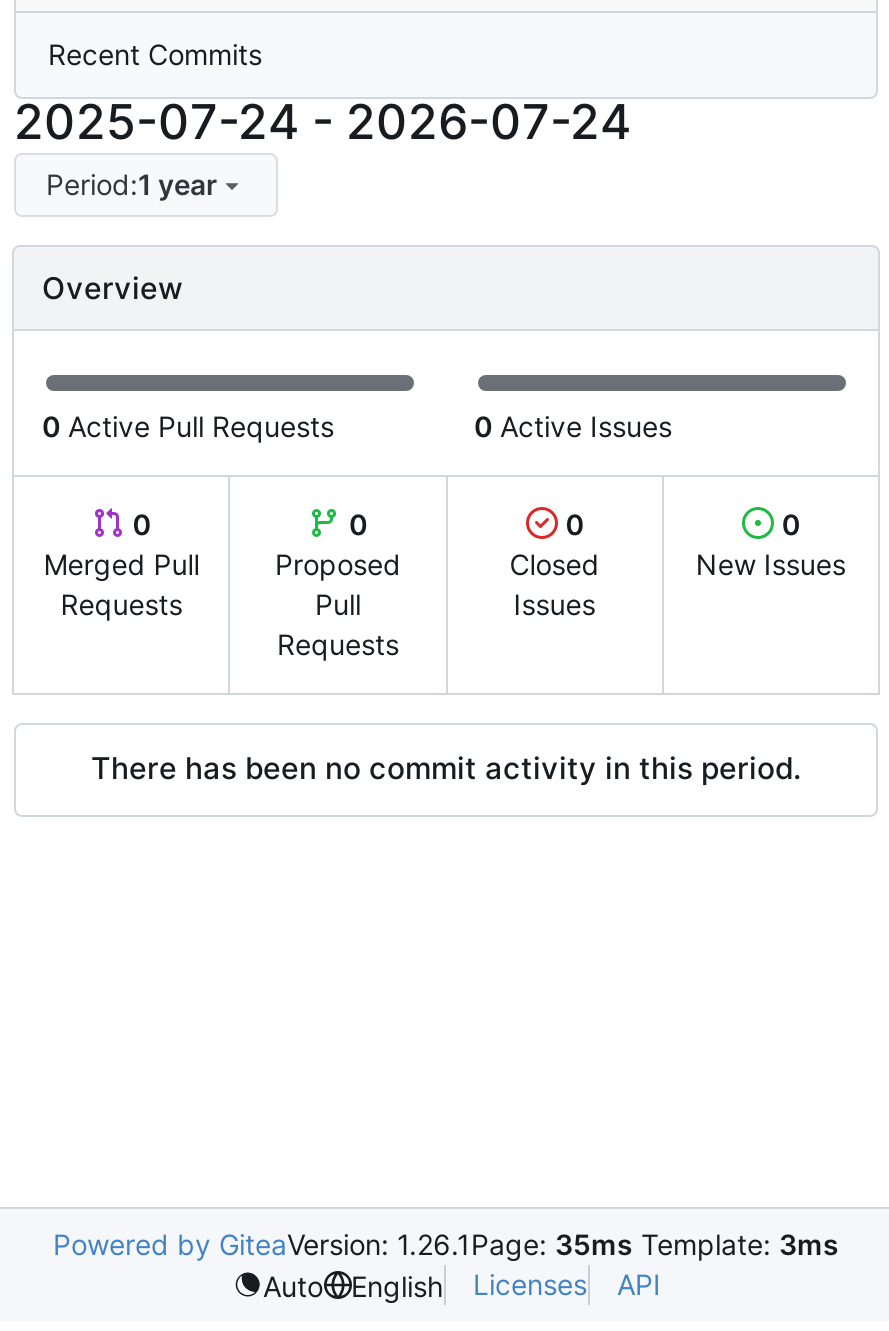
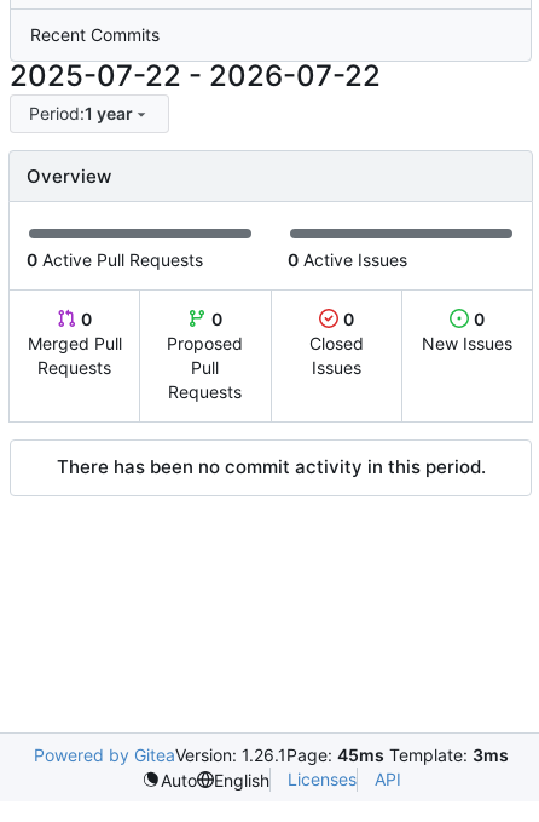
[14,92,632,150] 2025-07-24 - 2026-07-24 -> [10,58,381,93] 2025-07-22 - 2026-07-22
[53,1227,839,1261] Powered by GiteaVersion: 1.26.1 Page: 35ms Template: 3ms -> [33,745,508,765] Powered by GiteaVersion: 1.26.1 Page: 45ms Template: 3ms

